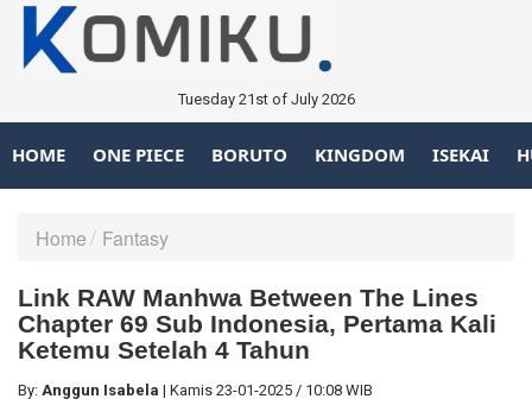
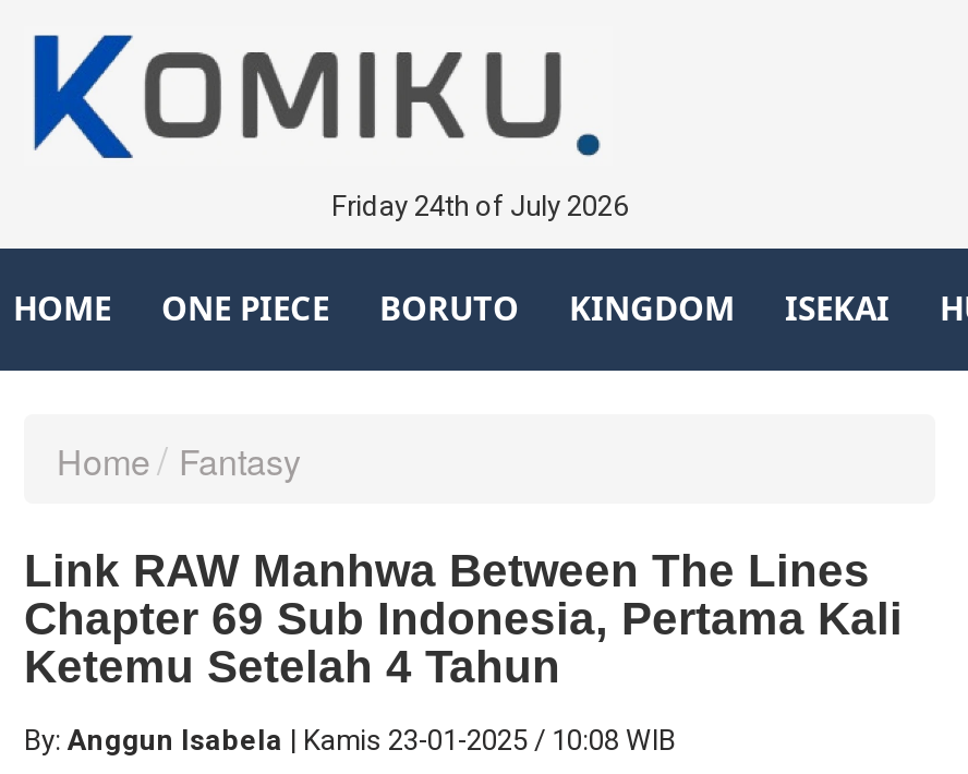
[178,90,354,108] Tuesday 21st of July 2026 -> [331,189,628,222] Friday 24th of July 2026

